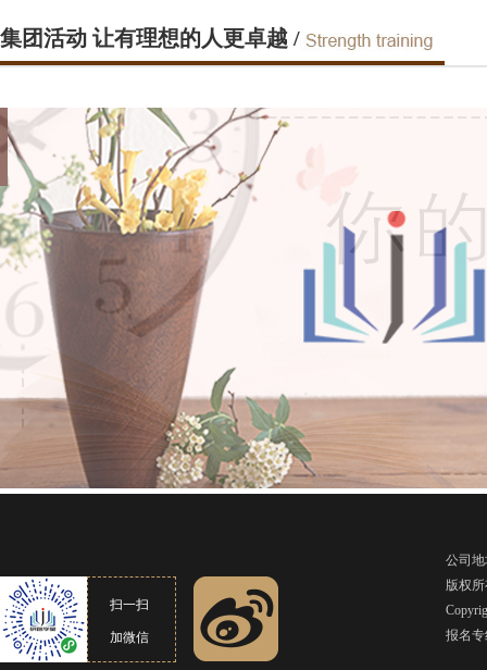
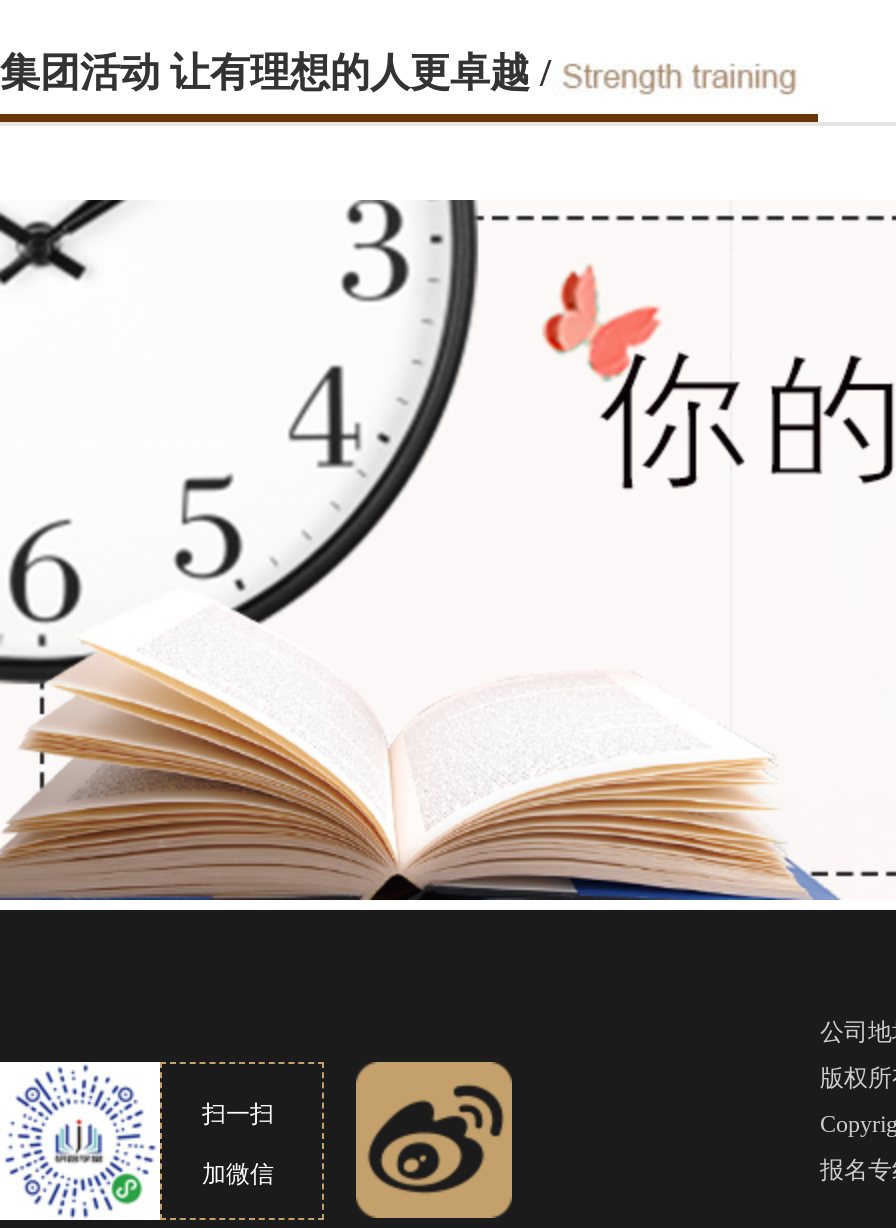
[3,107,484,489] [image] -> [6,198,890,902] [image]

